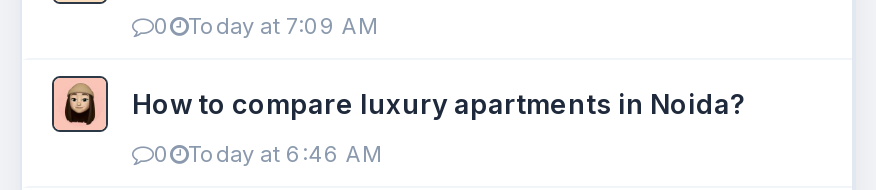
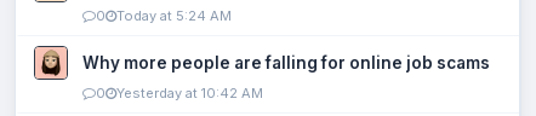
[154,12,378,40] 0 Today at 7:09 AM -> [96,7,232,24] 0 Today at 5:24 AM
[132,88,744,120] How to compare luxury apartments in Noida? -> [82,53,490,72] Why more people are falling for online job scams
[188,140,382,168] Today at 6:46 AM -> [116,85,263,101] Yesterday at 10:42 AM

